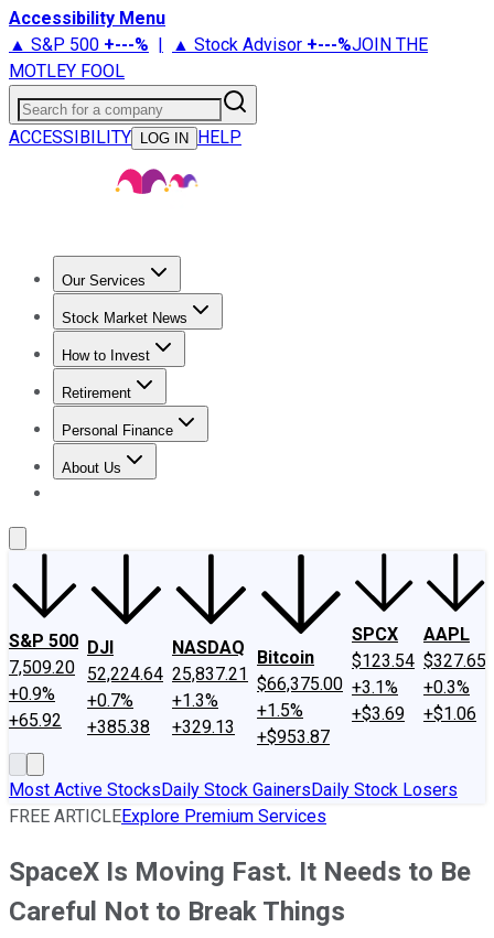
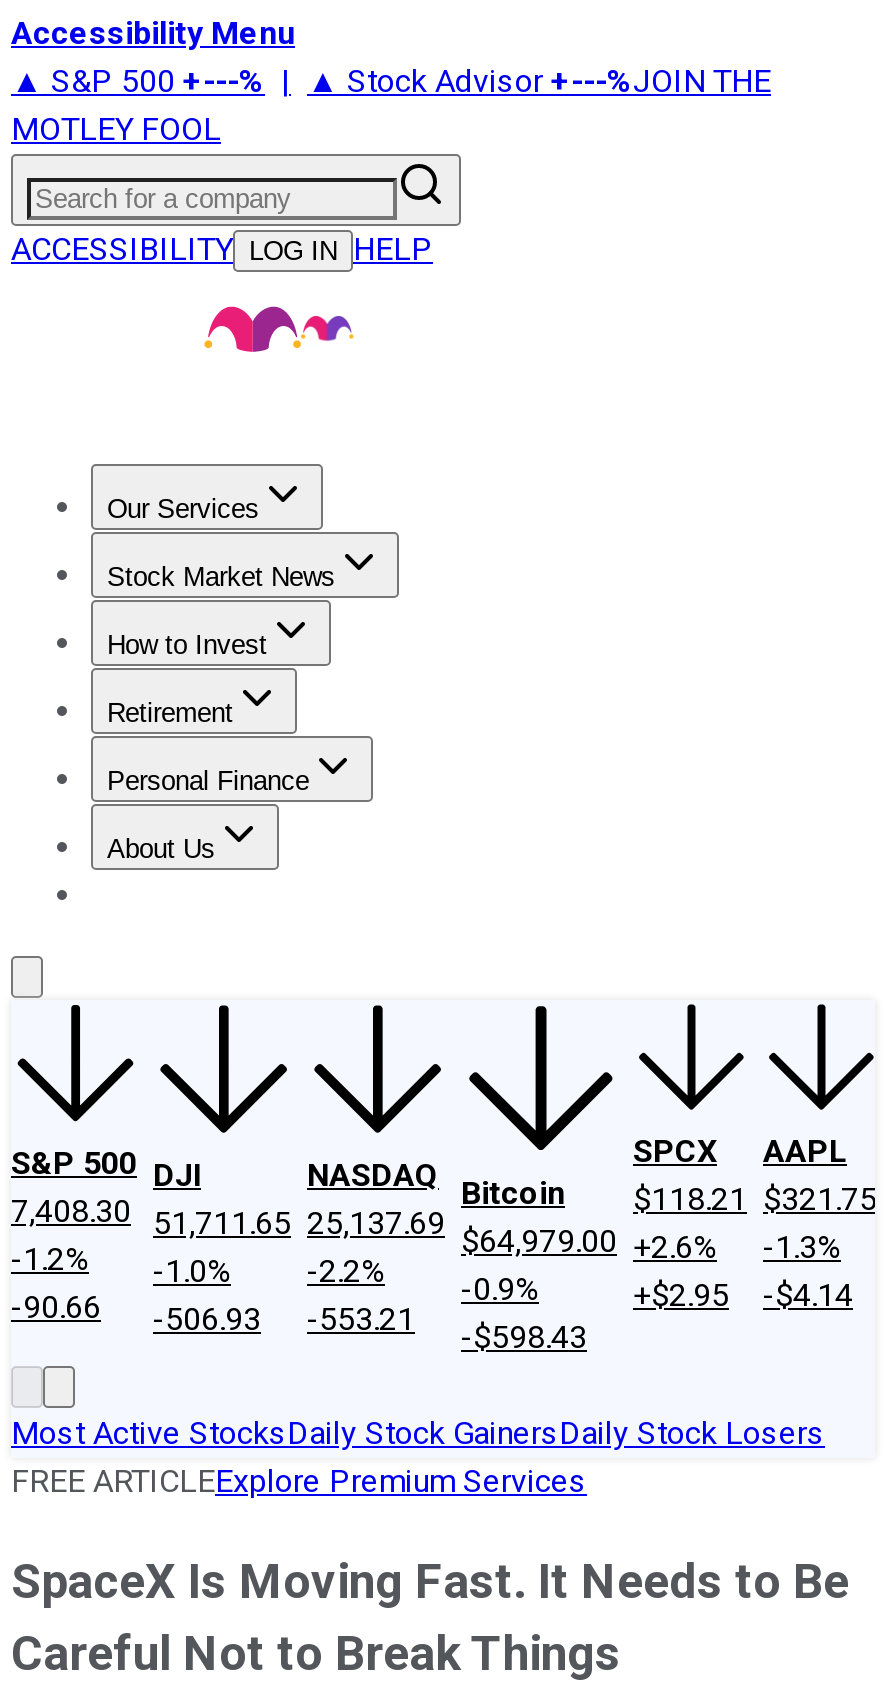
[352,650,415,671] $123.54 -> [633,1180,747,1218] $118.21
[423,650,486,671] $327.65 -> [763,1180,877,1218] $321.75
[9,657,75,678] 7,509.20 -> [11,1192,131,1230] 7,408.30
[87,664,163,684] 52,224.64 -> [153,1204,291,1242] 51,711.65
[172,664,248,684] 25,837.21 -> [307,1204,445,1242] 25,137.69
[257,673,343,694] $66,375.00 -> [461,1222,617,1260] $64,979.00
[352,677,398,698] +3.1% -> [633,1228,717,1266] +2.6%
[423,677,470,698] +0.3% -> [763,1228,841,1266] -1.3%
[9,683,55,704] +0.9% -> [11,1240,89,1278] -1.2%
[87,690,133,711] +0.7% -> [153,1252,231,1290] -1.0%
[172,690,218,711] +1.3% -> [307,1252,385,1290] -2.2%
[257,700,303,721] +1.5% -> [461,1270,539,1308] -0.9%
[352,703,405,724] +$3.69 -> [633,1276,729,1314] +$2.95
[423,703,476,724] +$1.06 -> [763,1276,853,1314] -$4.14
[9,710,62,731] +65.92 -> [11,1288,101,1326] -90.66
[87,716,150,737] +385.38 -> [153,1300,261,1338] -506.93
[172,716,235,737] +329.13 -> [307,1300,415,1338] -553.21
[257,726,330,747] +$953.87 -> [461,1318,587,1356] -$598.43

